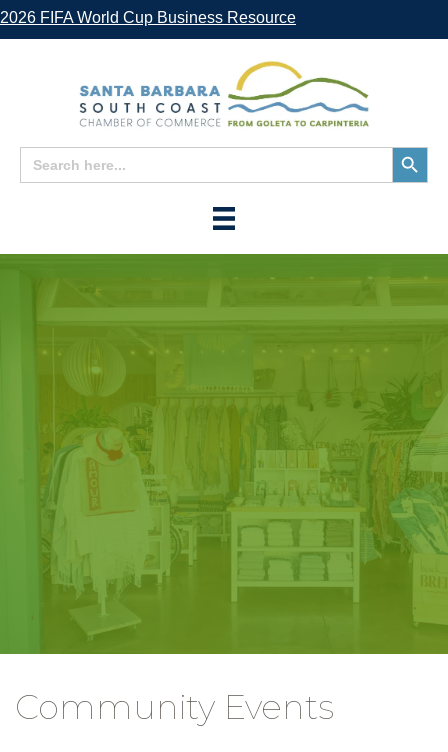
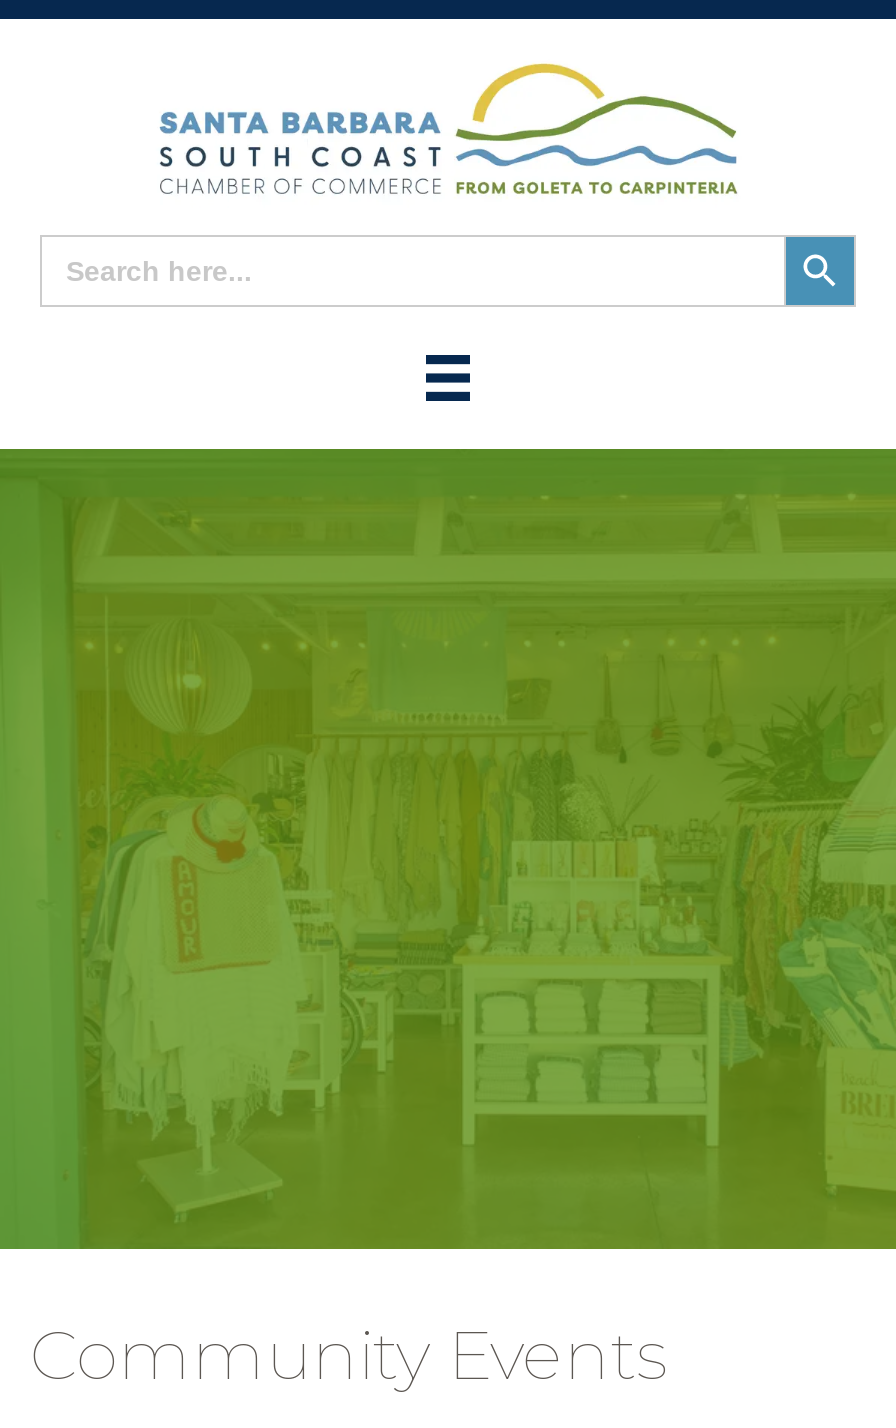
[0,9,296,26] 2026 FIFA World Cup Business Resource -> none

